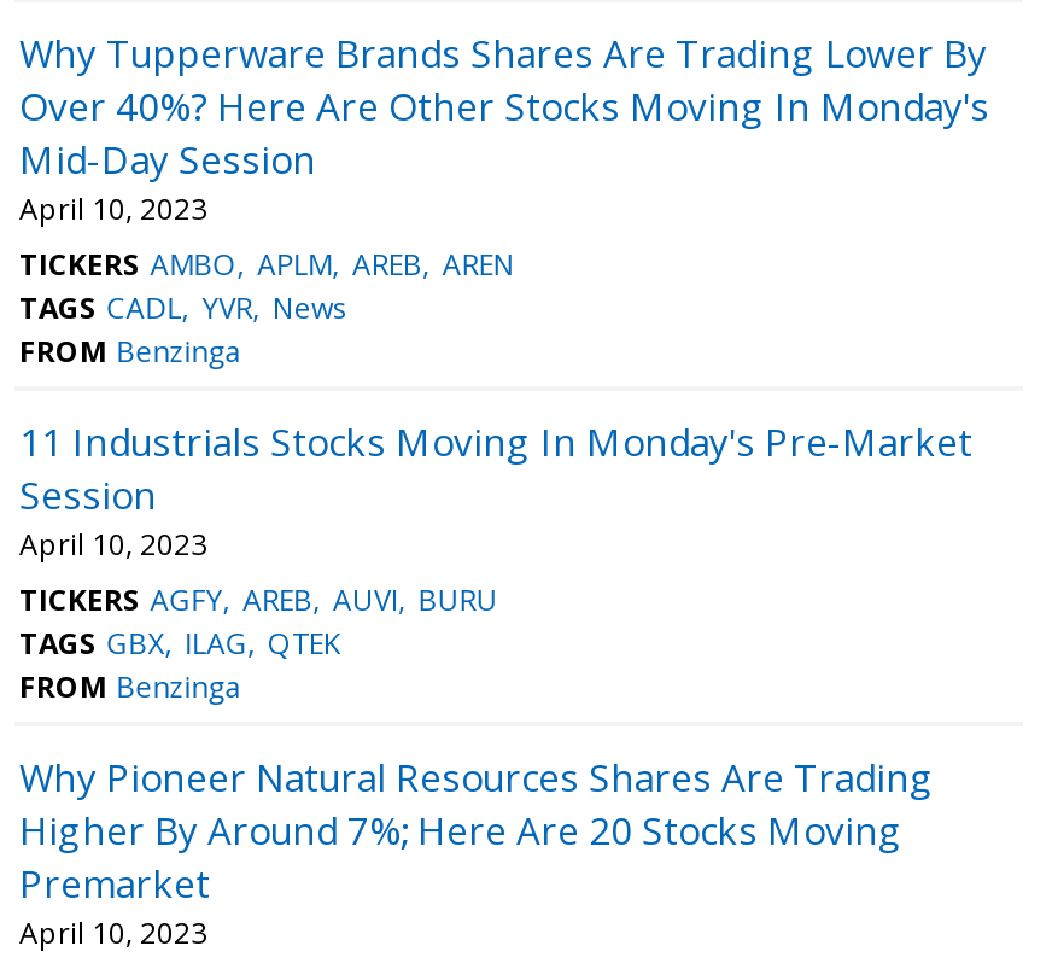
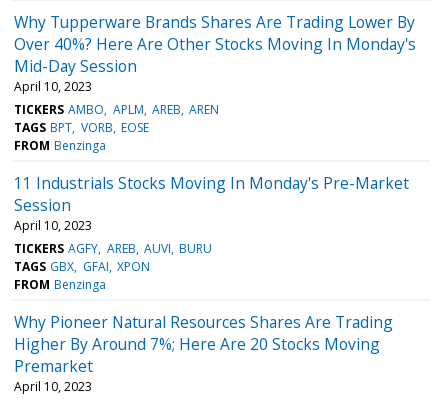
[19,287,347,328] TAGS CADL YVR News -> [14,119,149,136] TAGS BPT VORB EOSE
[19,622,340,663] TAGS GBX ILAG QTEK -> [14,258,150,275] TAGS GBX GFAI XPON

